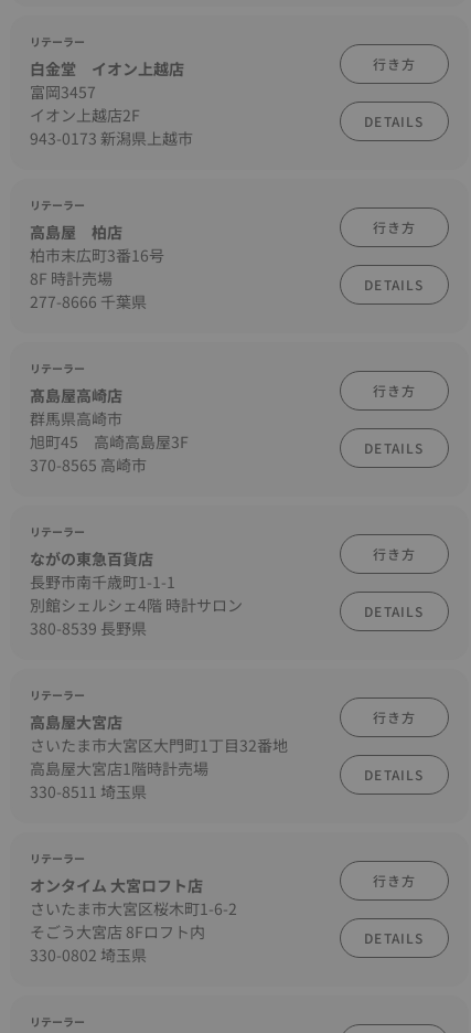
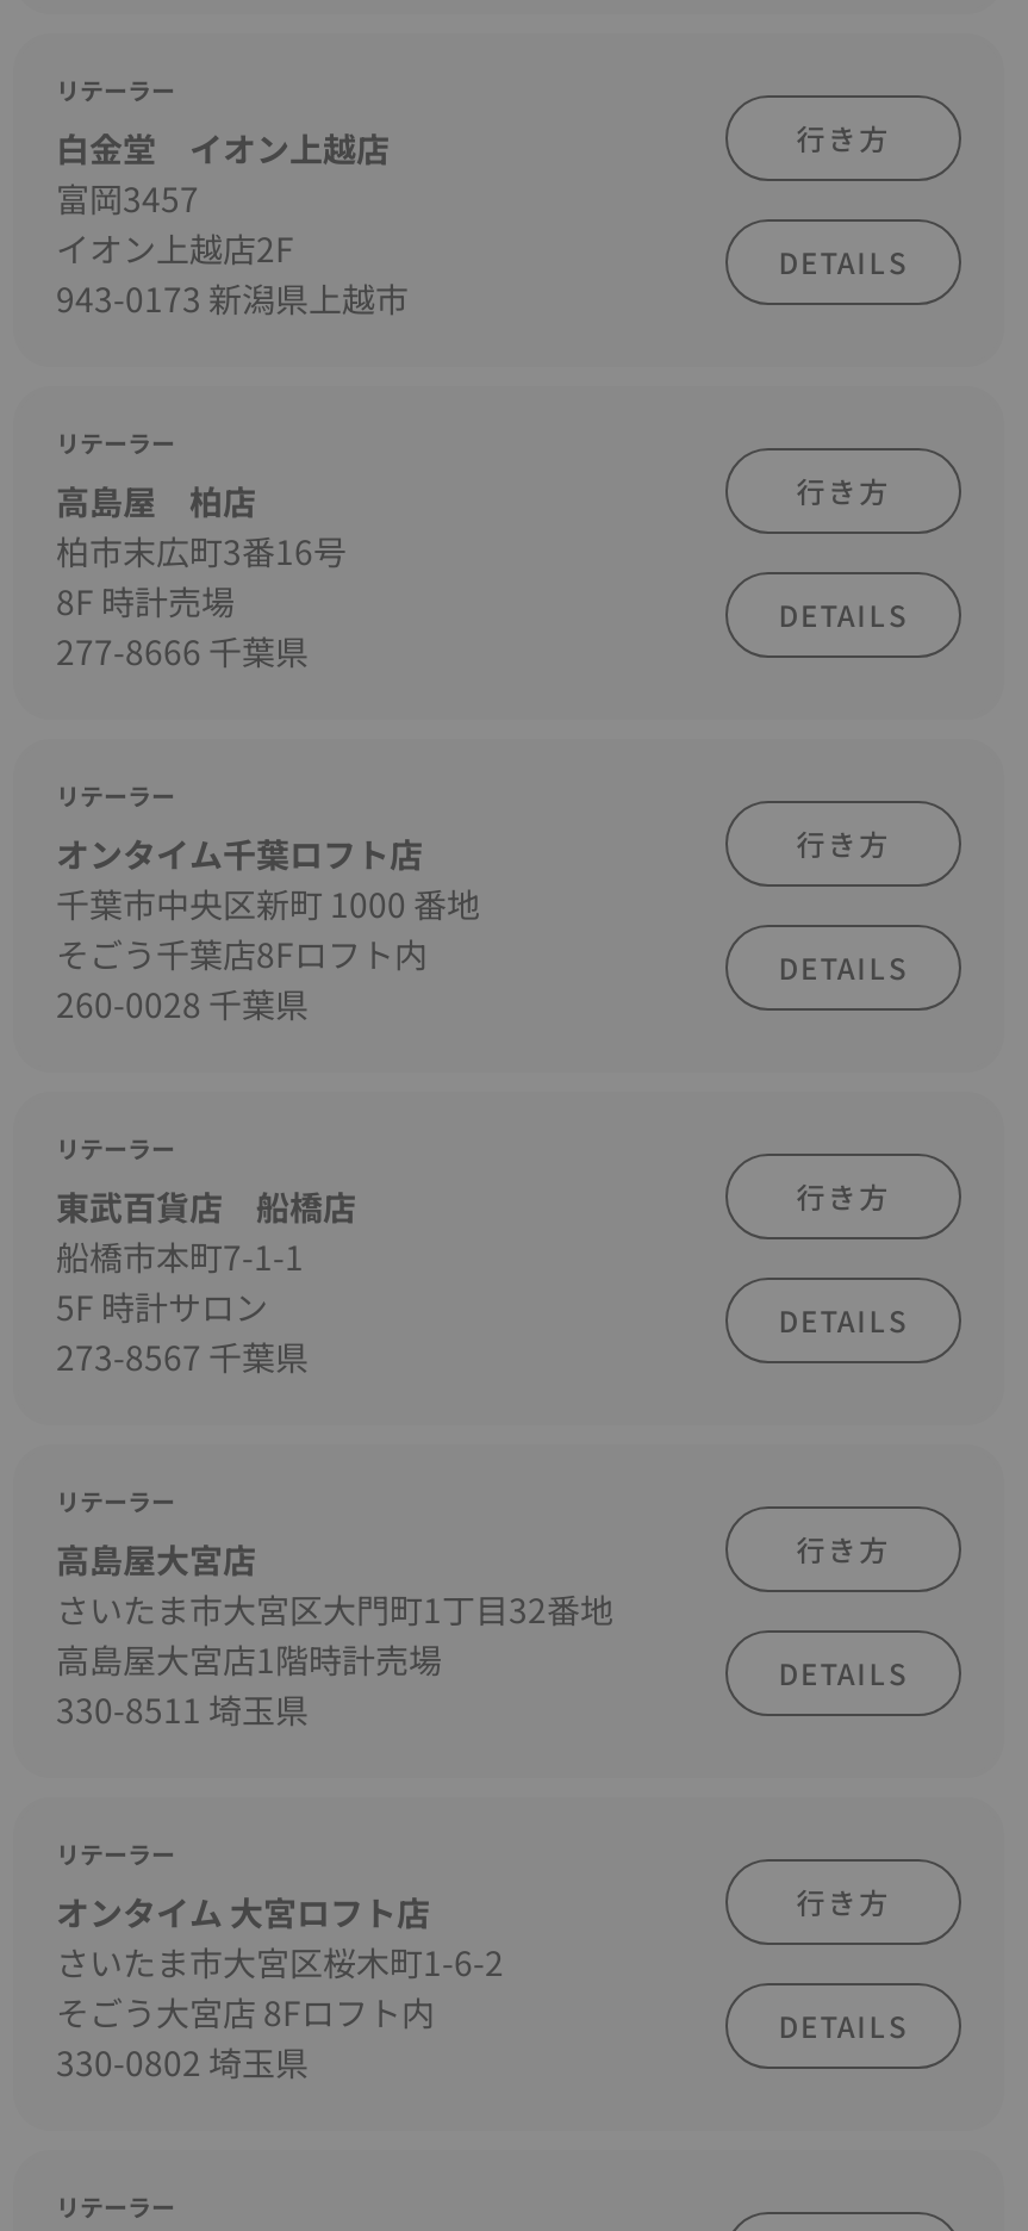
[30,384,189,476] 髙島屋高崎店 | 群馬県高崎市 | 旭町45 高崎高島屋3F | 370-8565 高崎市 -> [56,830,480,1028] オンタイム千葉ロフト店 | 千葉市中央区新町 1000 番地 | そごう千葉店8Fロフト内 | 260-0028 千葉県
[30,548,243,639] ながの東急百貨店 | 長野市南千歳町1-1-1 | 別館シェルシェ4階 時計サロン | 380-8539 長野県 -> [56,1183,356,1381] 東武百貨店 船橋店 | 船橋市本町7-1-1 | 5F 時計サロン | 273-8567 千葉県

